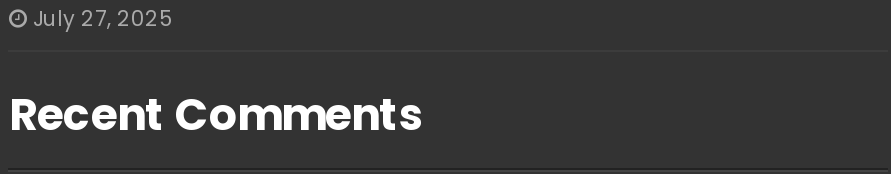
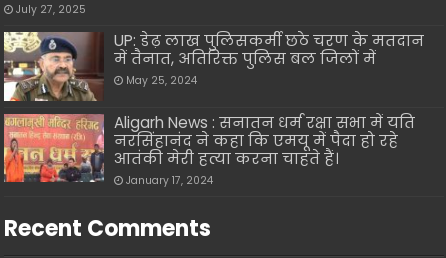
none -> [3,30,424,187] [image] | UP: डेढ़ लाख पुलिसकर्मी छठे चरण के मतदान | में तैनात, अतिरिक्त पुलिस बल जिलों में | May 25, 2024 | Aligarh News : सनातन धर्म रक्षा सभा में यति | नरसिंहानंद ने कहा कि एमयू में पैदा हो रहे | आतंकी मेरी हत्या करना चाहते हैं। | January 17, 2024
none -> [3,113,105,183] [image]

